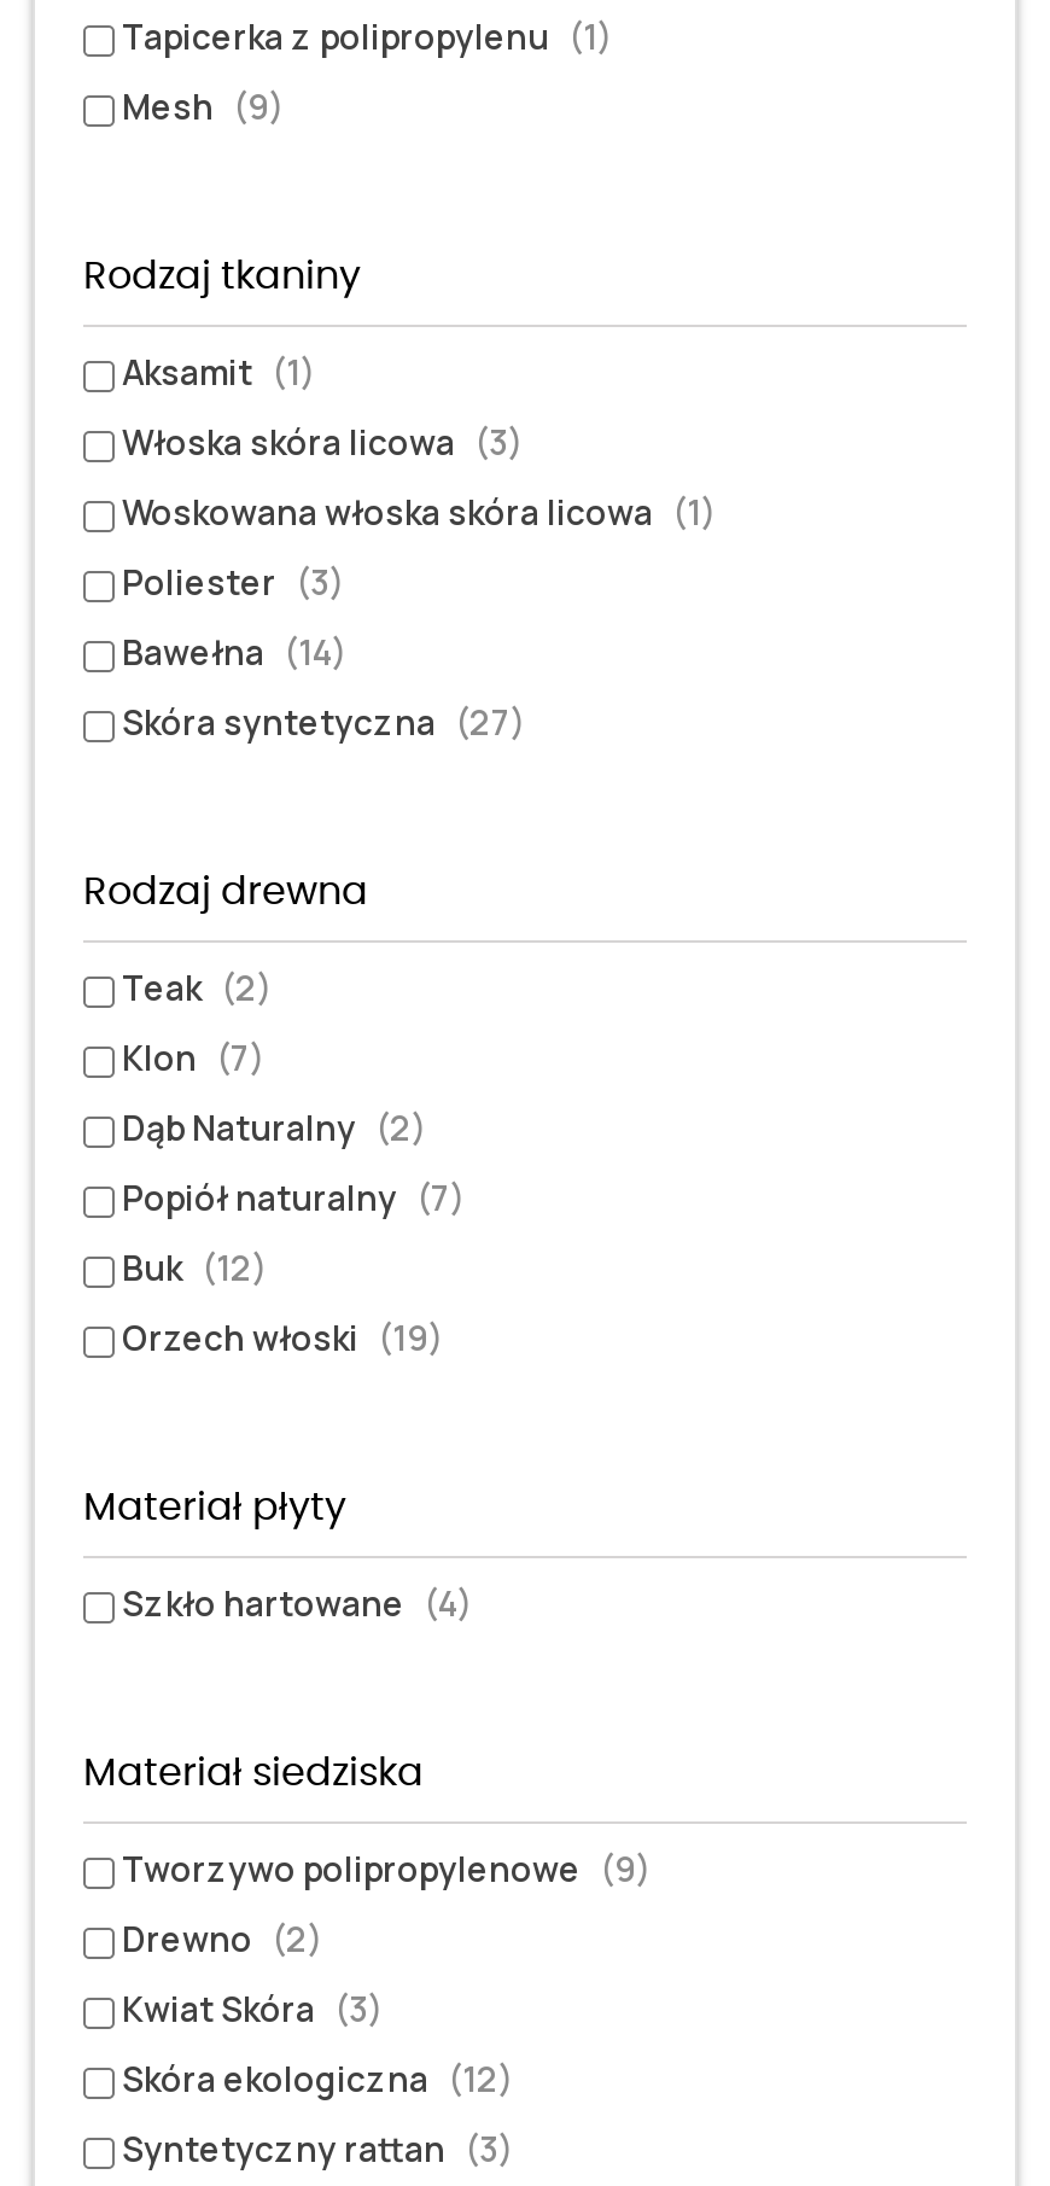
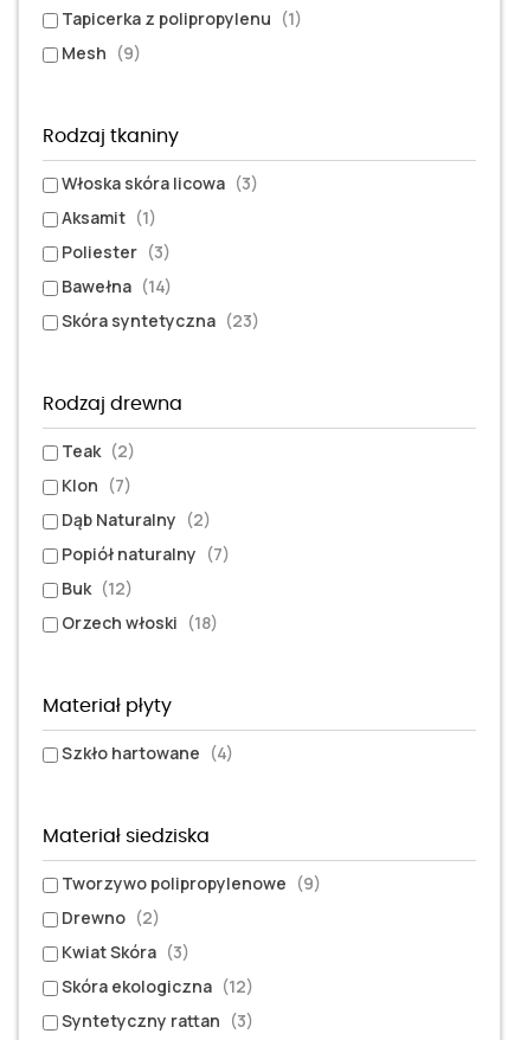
[122,349,315,395] Aksamit (1) -> none
[122,489,716,535] Woskowana włoska skóra licowa (1) -> [62,206,156,229] Aksamit (1)
[122,699,525,745] Skóra syntetyczna (27) -> [62,309,259,332] Skóra syntetyczna (23)
[122,1314,443,1360] Orzech włoski (19) -> [62,611,218,634] Orzech włoski (18)

